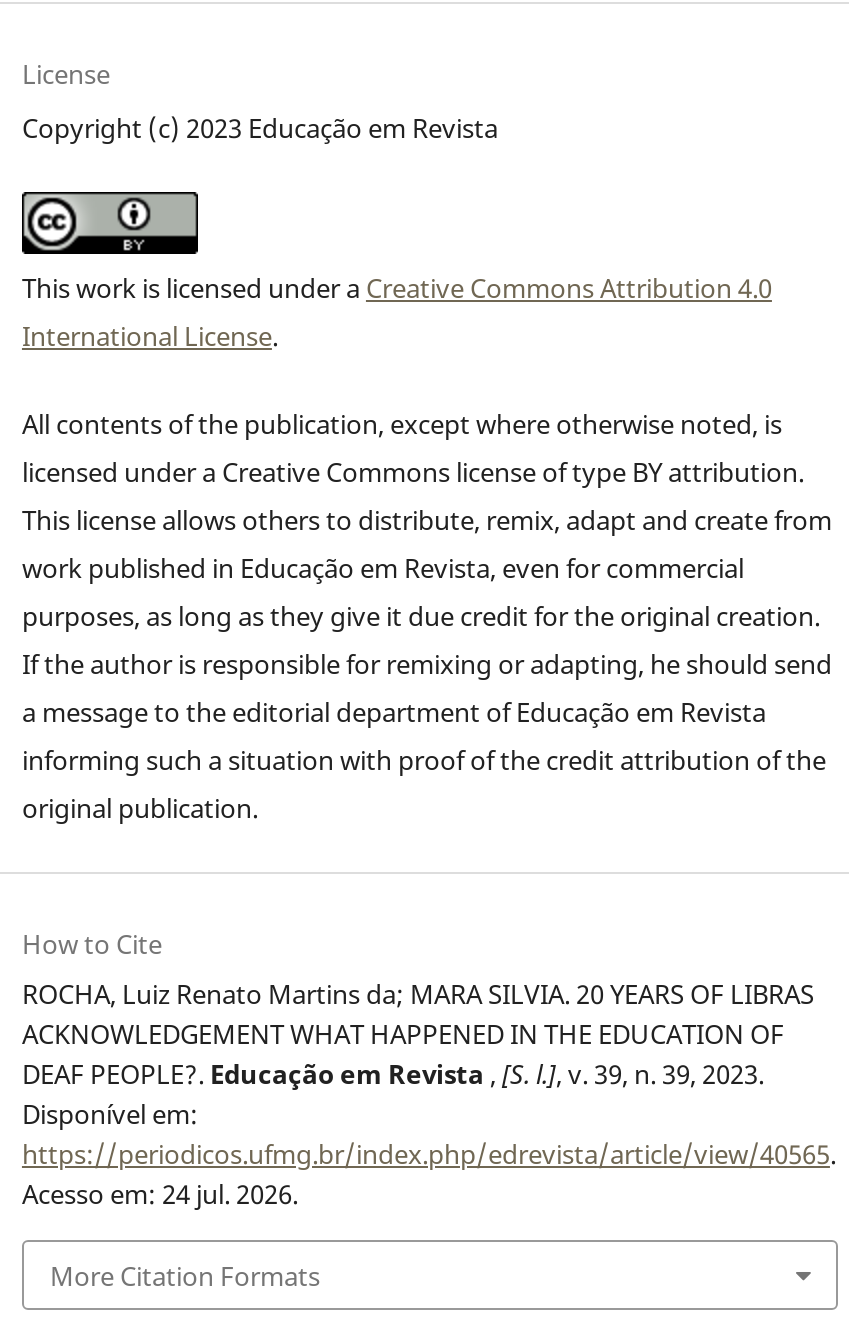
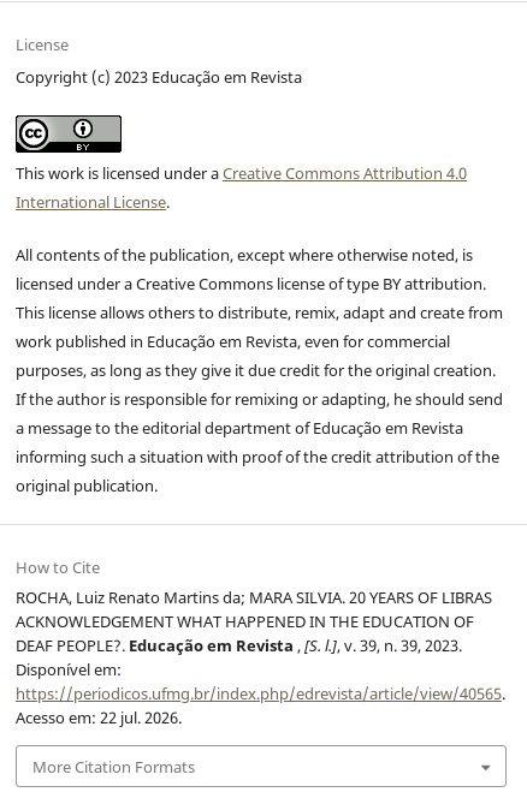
[22,1177,298,1213] Acesso em: 24 jul. 2026. -> [16,707,182,729] Acesso em: 22 jul. 2026.

